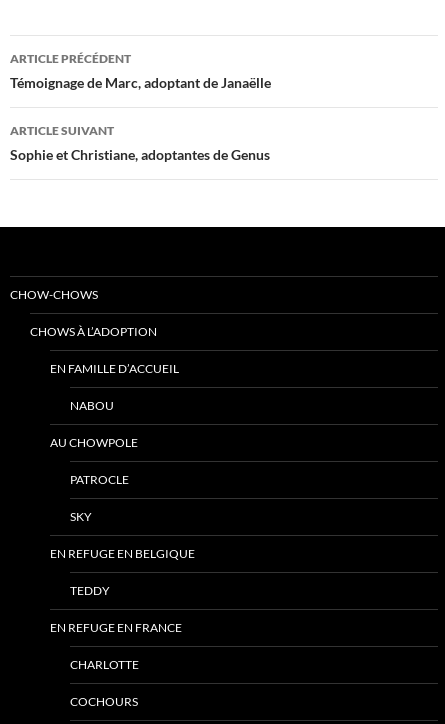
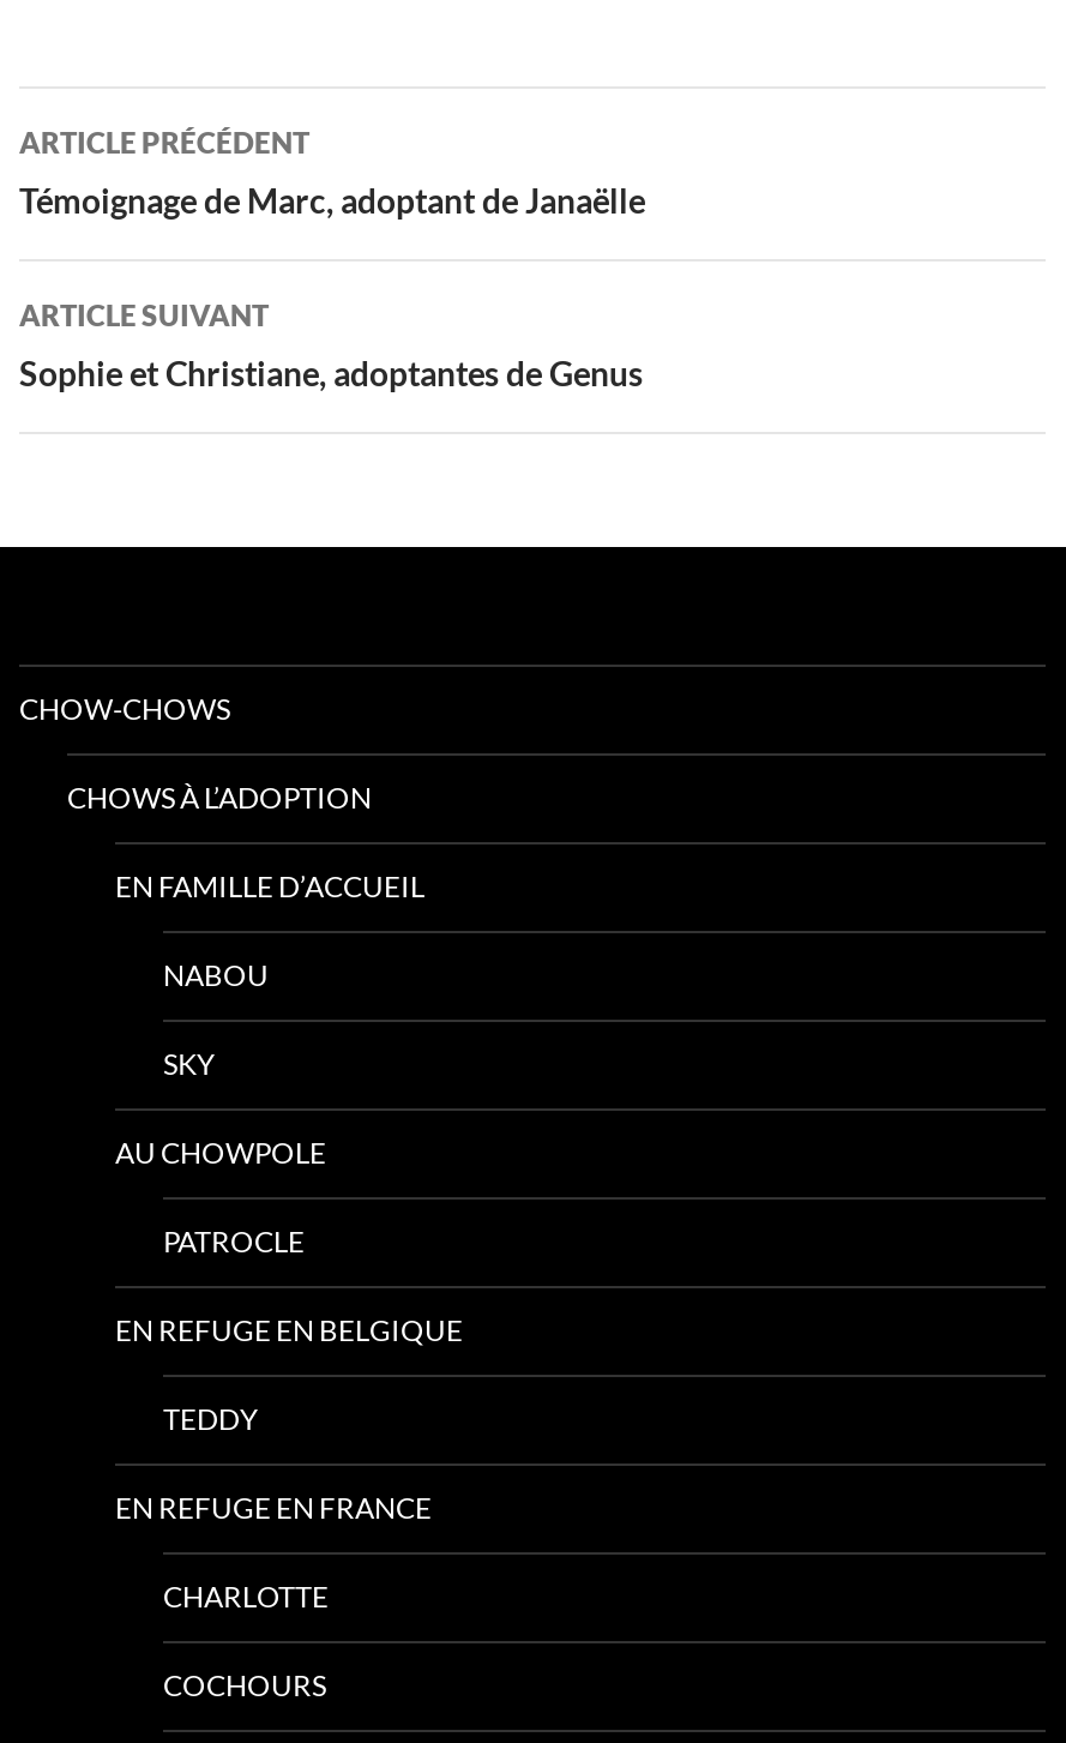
moved [50,435,138,487] -> [115,1135,326,1259]: AU CHOWPOLE | PATROCLE
moved [70,509,92,524] -> [163,1046,216,1082]: SKY

